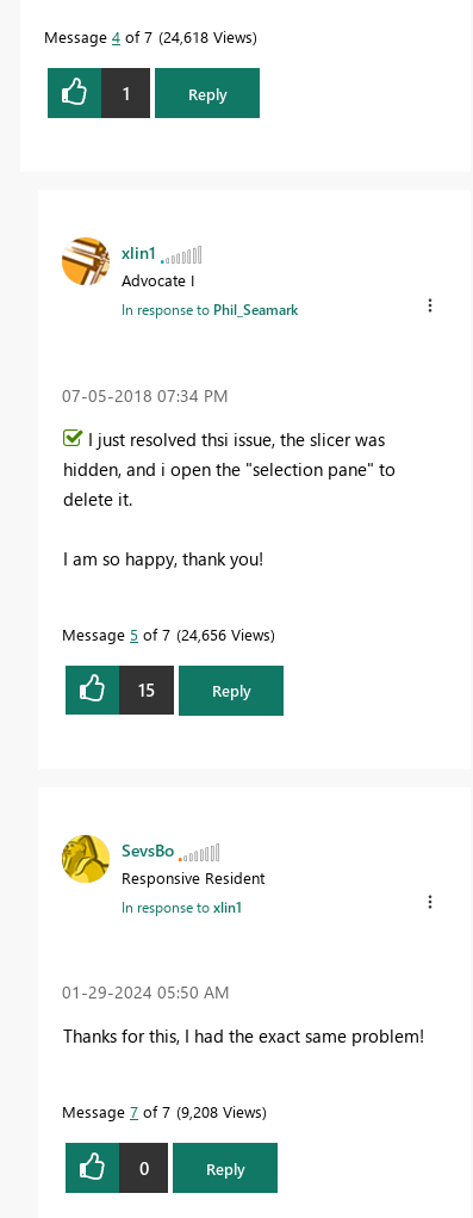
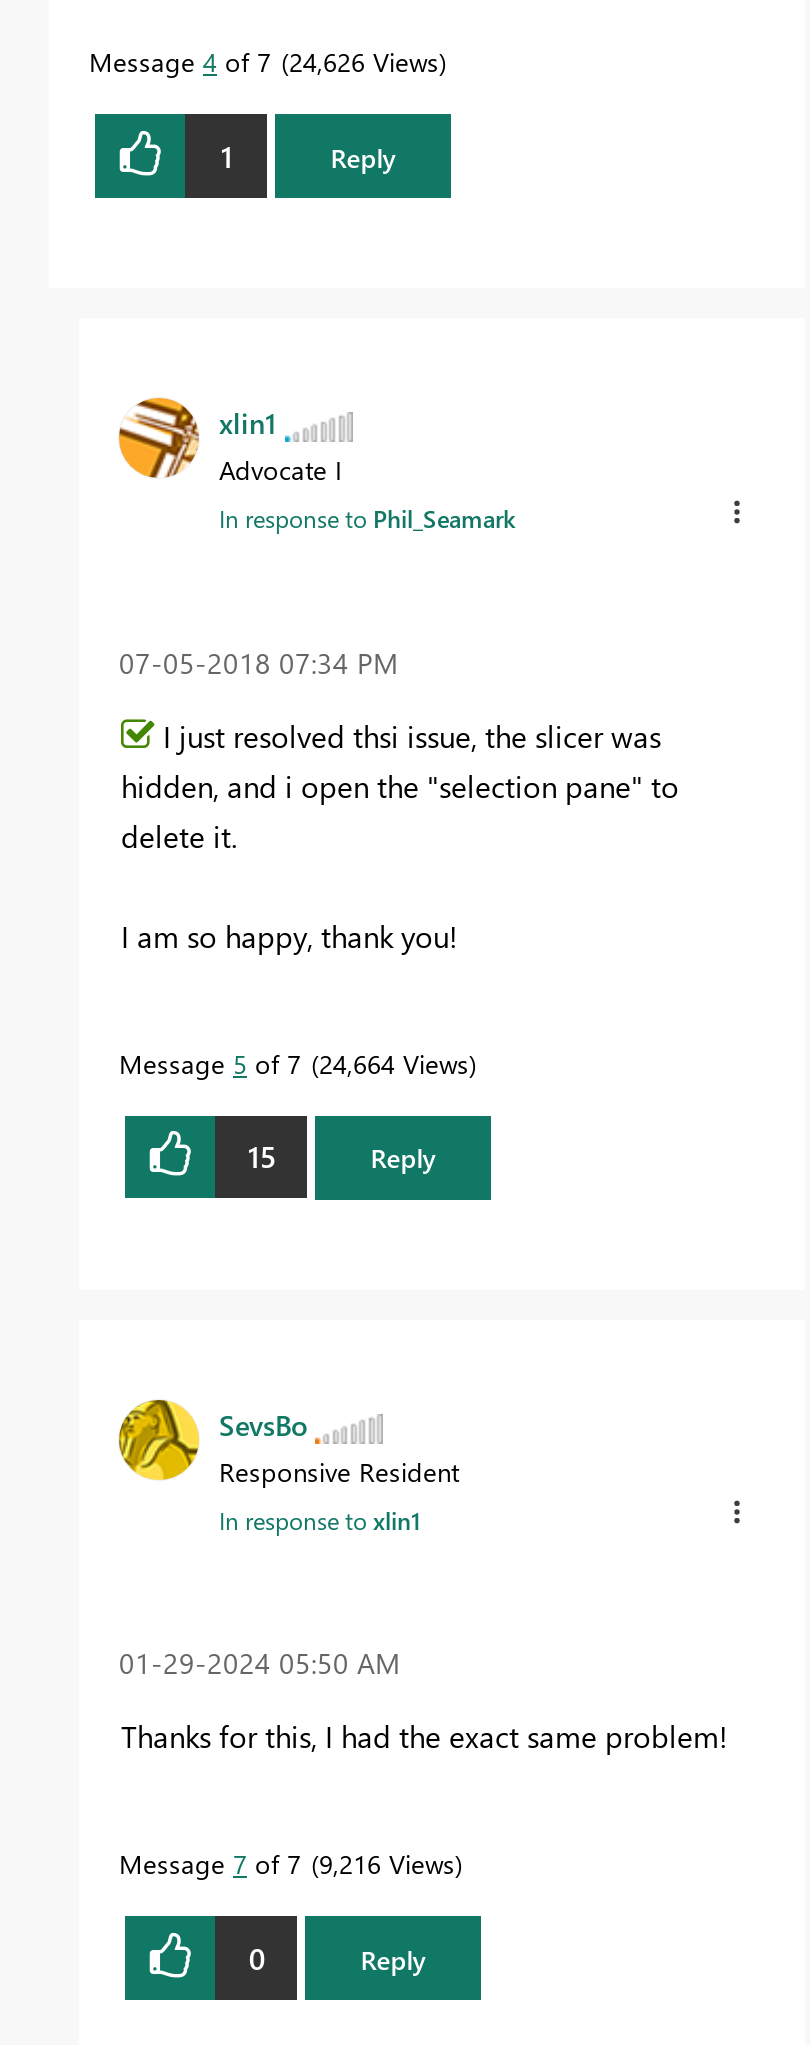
[44,26,253,47] Message 4 of 7 24,618 Views -> [89,44,439,78] Message 4 of 7 24,626 Views
[62,623,270,644] Message 5 of 7 24,656 Views -> [119,1045,469,1079] Message 5 of 7 24,664 Views
[62,1101,262,1121] Message 7 of 7 9,208 Views -> [119,1846,455,1880] Message 7 of 7 9,216 Views

